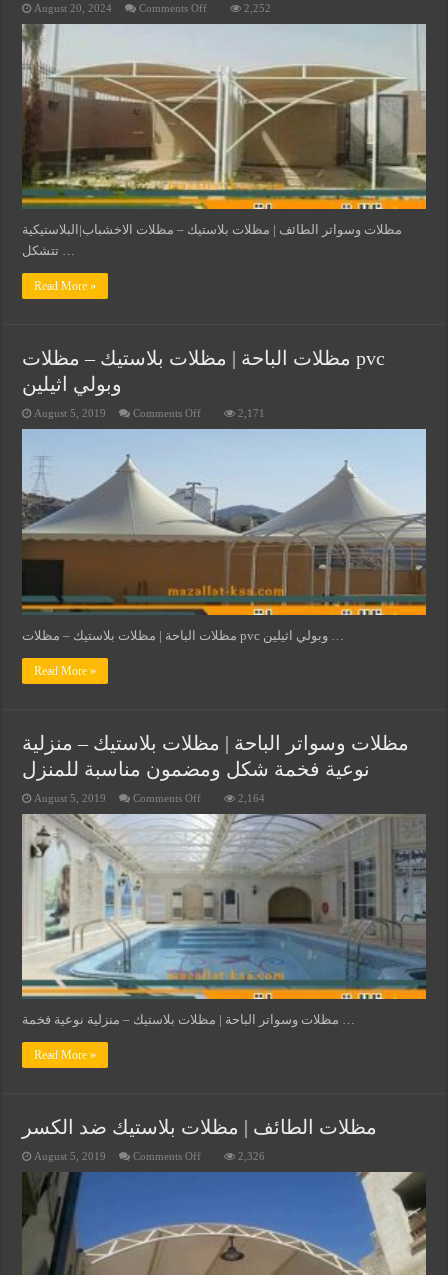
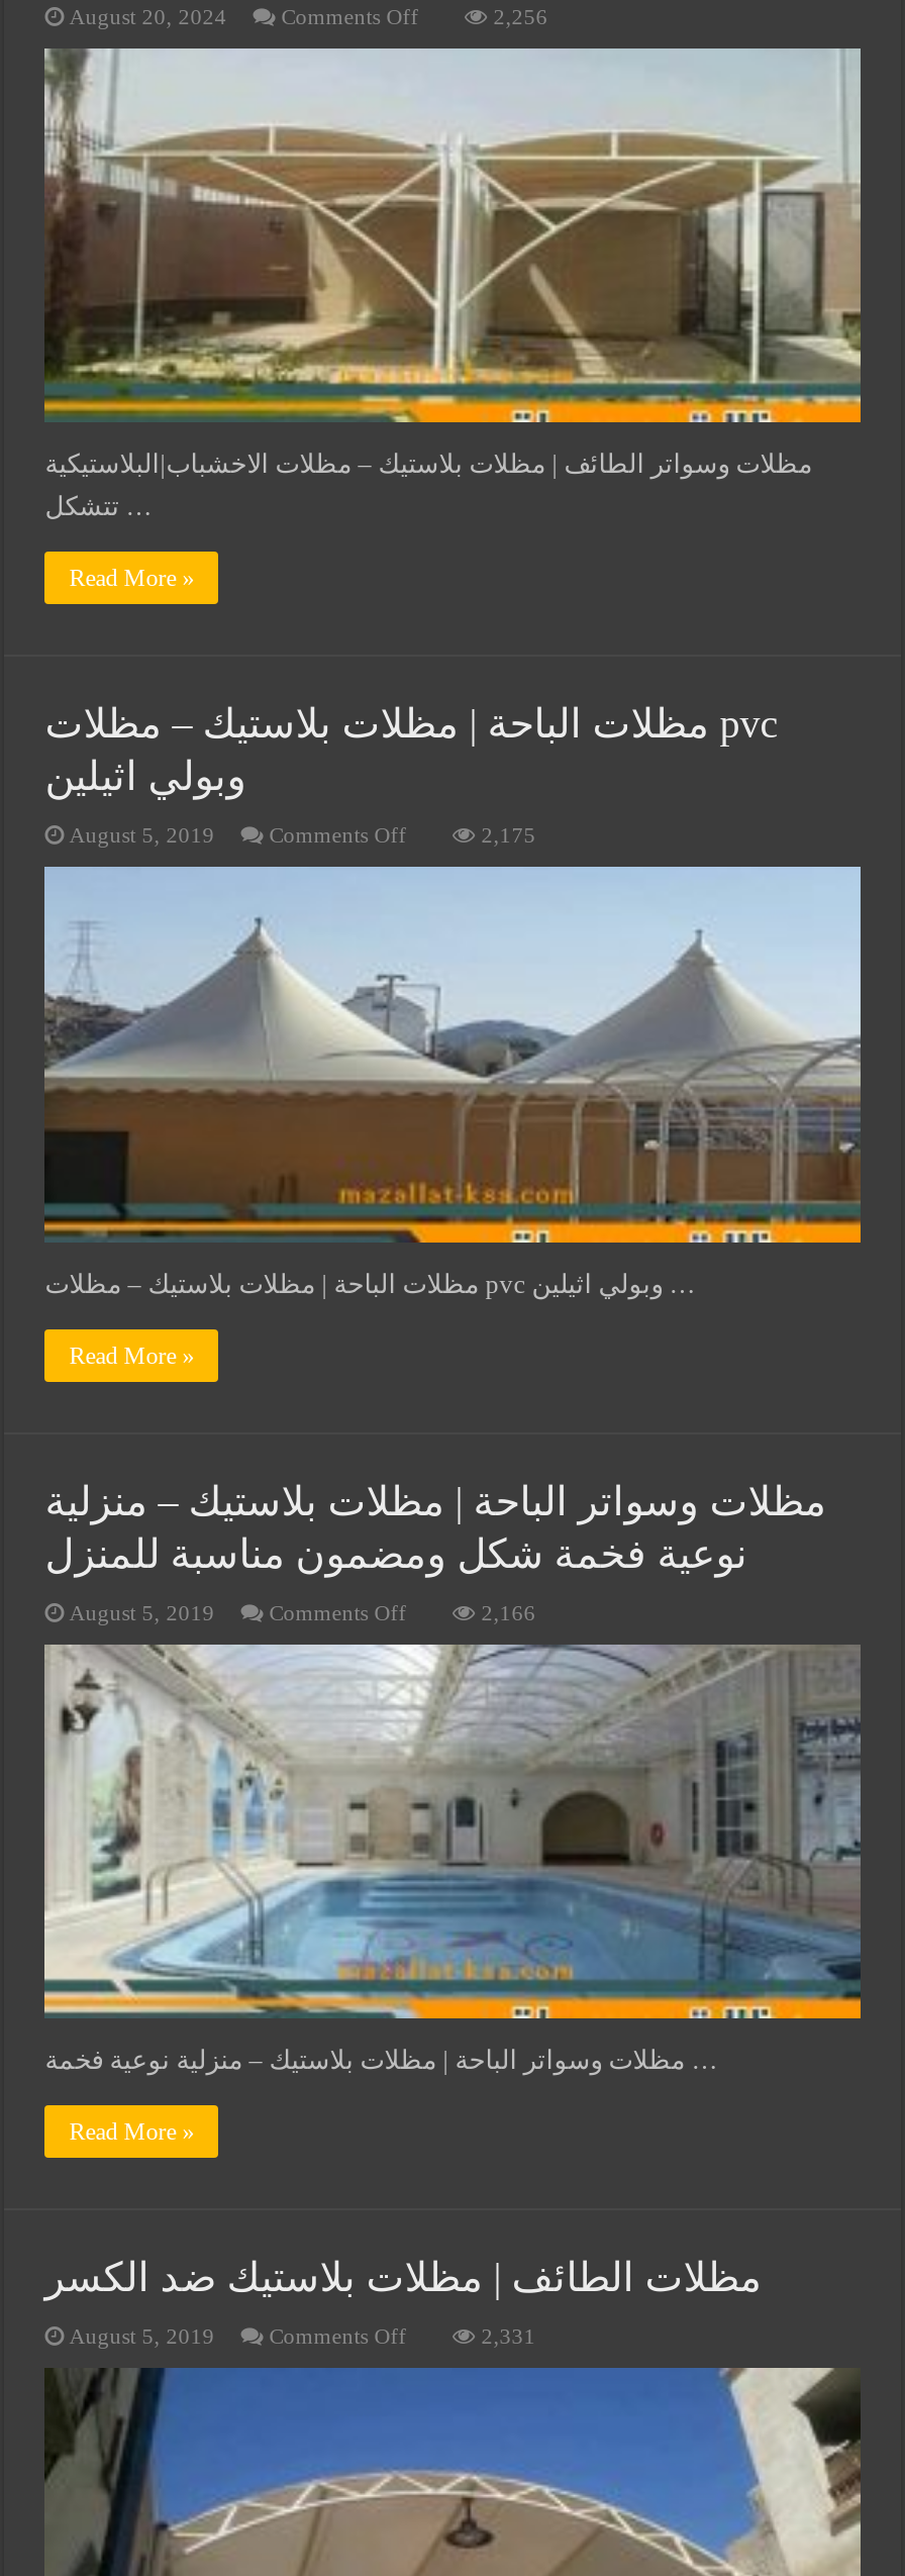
[244,2,271,14] 2,252 -> [493,4,548,28] 2,256
[238,407,265,419] 2,171 -> [481,823,536,847] 2,175
[238,792,265,804] 2,164 -> [481,1600,536,1624] 2,166
[238,1150,265,1162] 2,326 -> [481,2324,536,2348] 2,331

